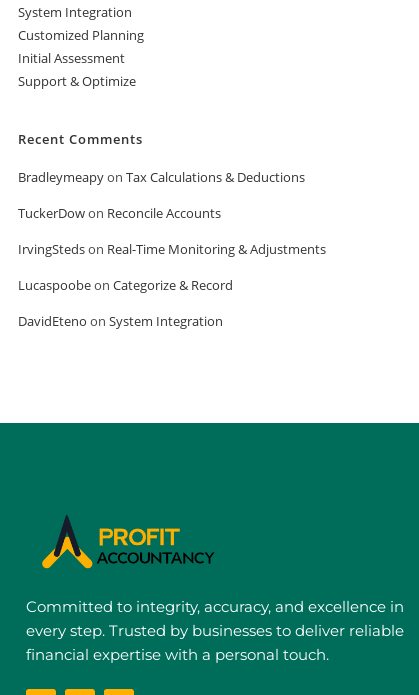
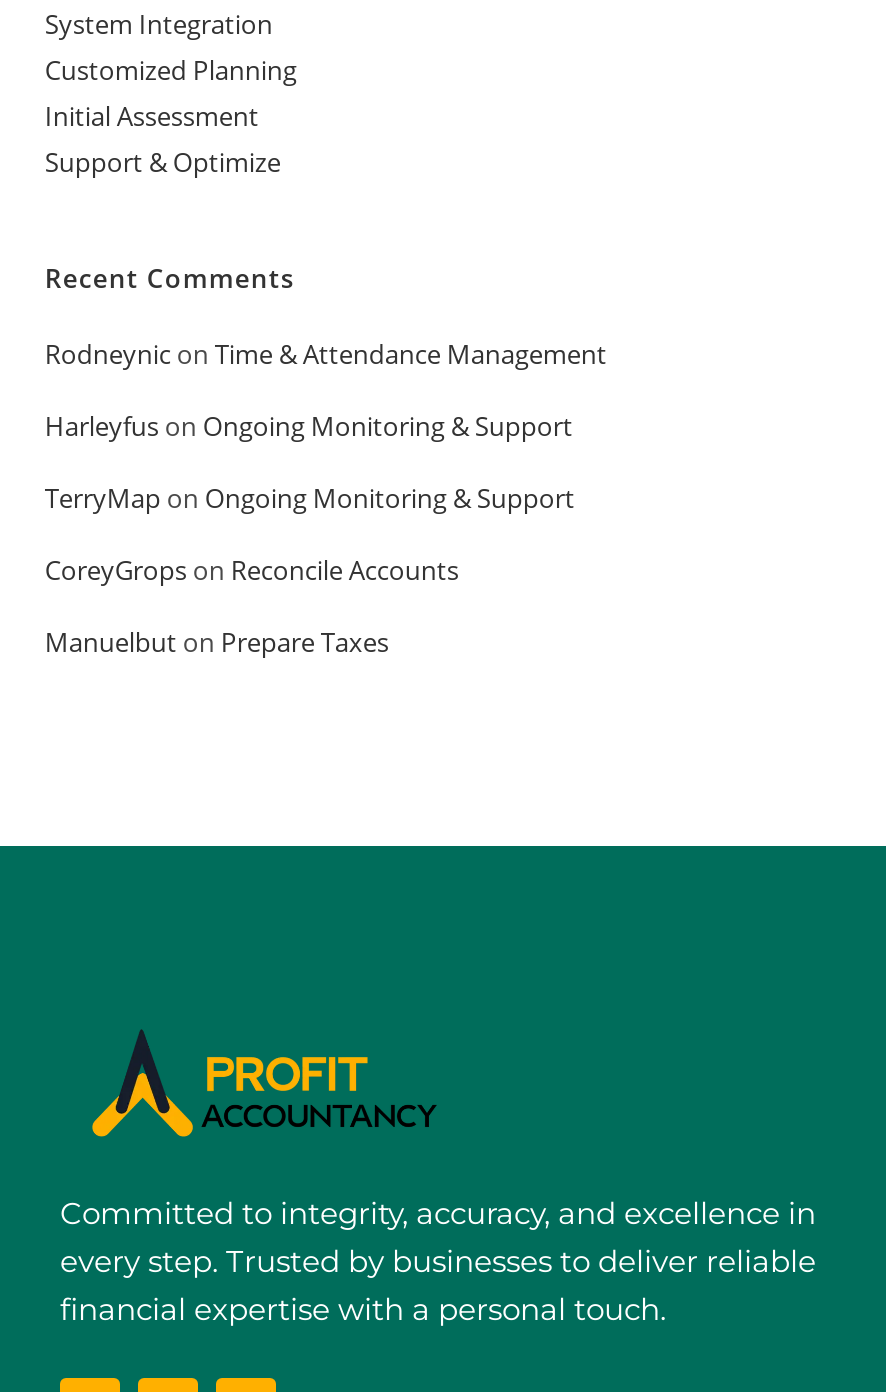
[18,168,305,186] Bradleymeapy on Tax Calculations & Deductions -> [45,336,607,372] Rodneynic on Time & Attendance Management
[18,204,221,222] TuckerDow on Reconcile Accounts -> [45,408,573,444] Harleyfus on Ongoing Monitoring & Support
[18,240,326,258] IrvingSteds on Real-Time Monitoring & Adjustments -> [45,480,575,516] TerryMap on Ongoing Monitoring & Support
[18,276,233,294] Lucaspoobe on Categorize & Record -> [45,552,459,588] CoreyGrops on Reconcile Accounts
[18,312,223,330] DavidEteno on System Integration -> [45,624,389,660] Manuelbut on Prepare Taxes

